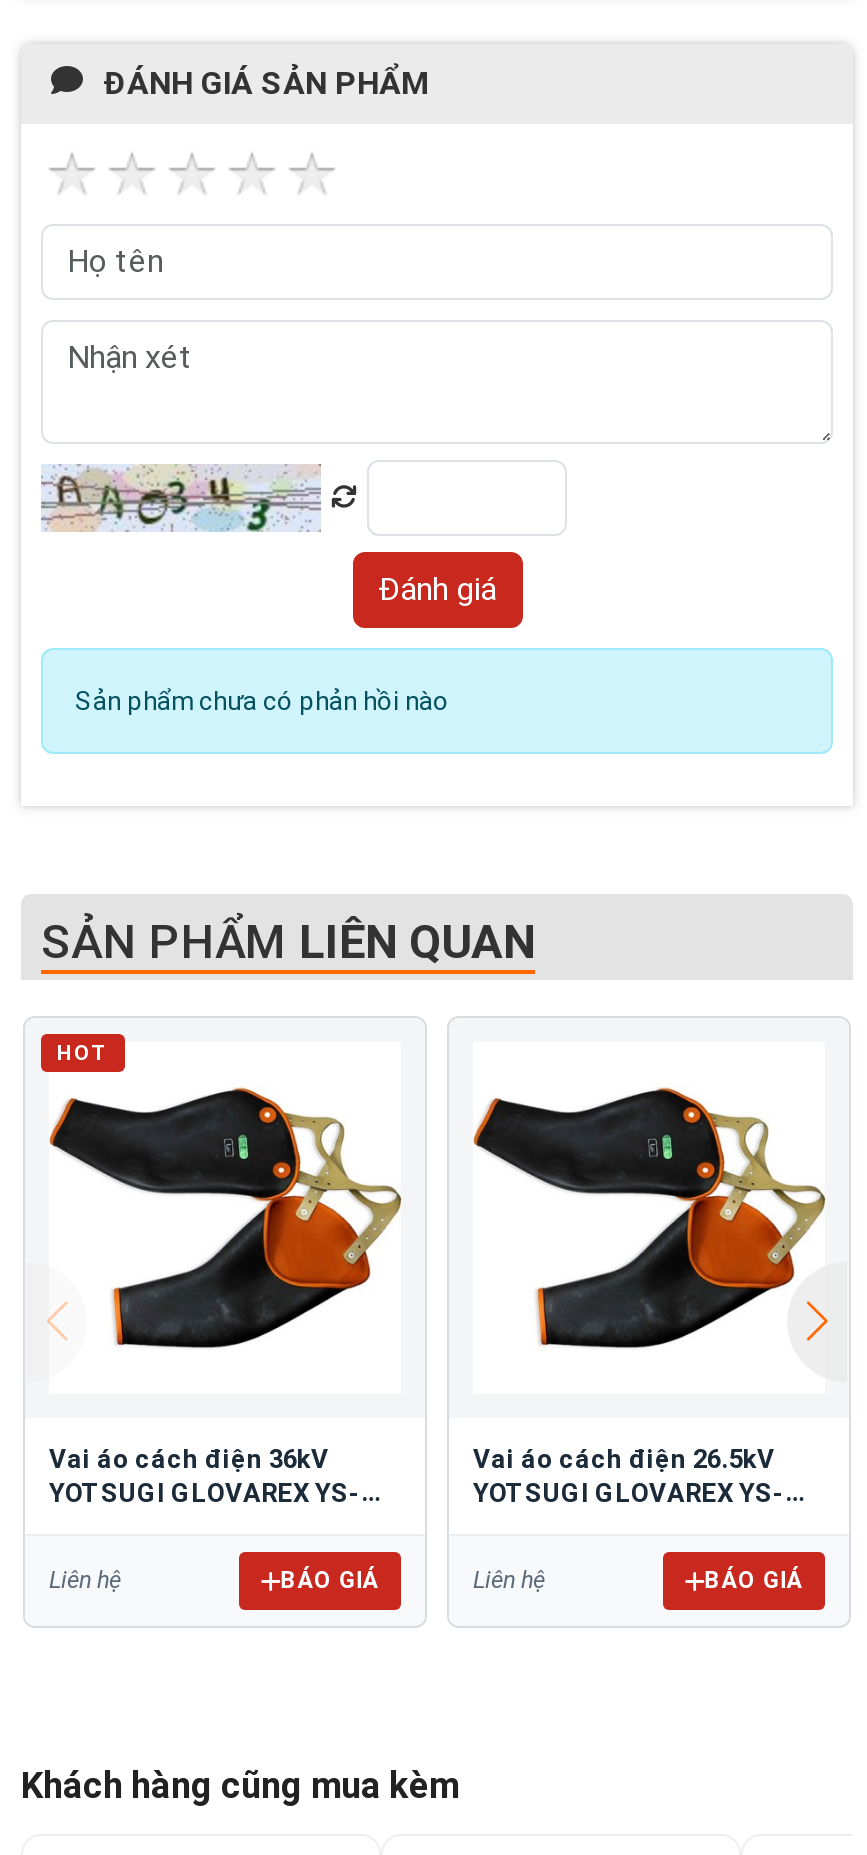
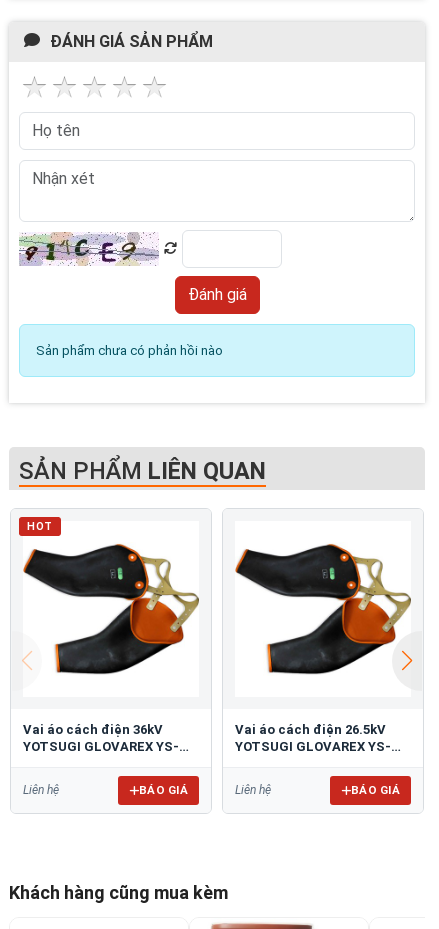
[43,464,321,532] [image] -> [20,232,158,266] [image]

